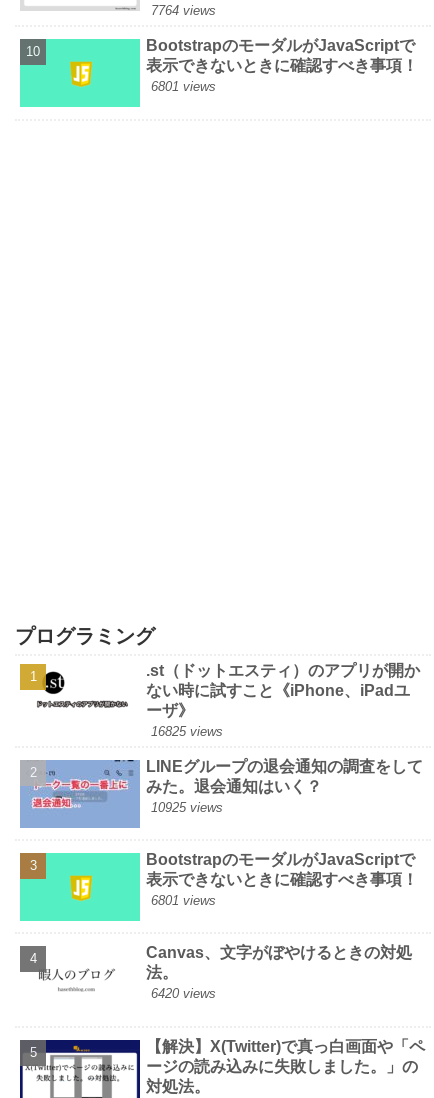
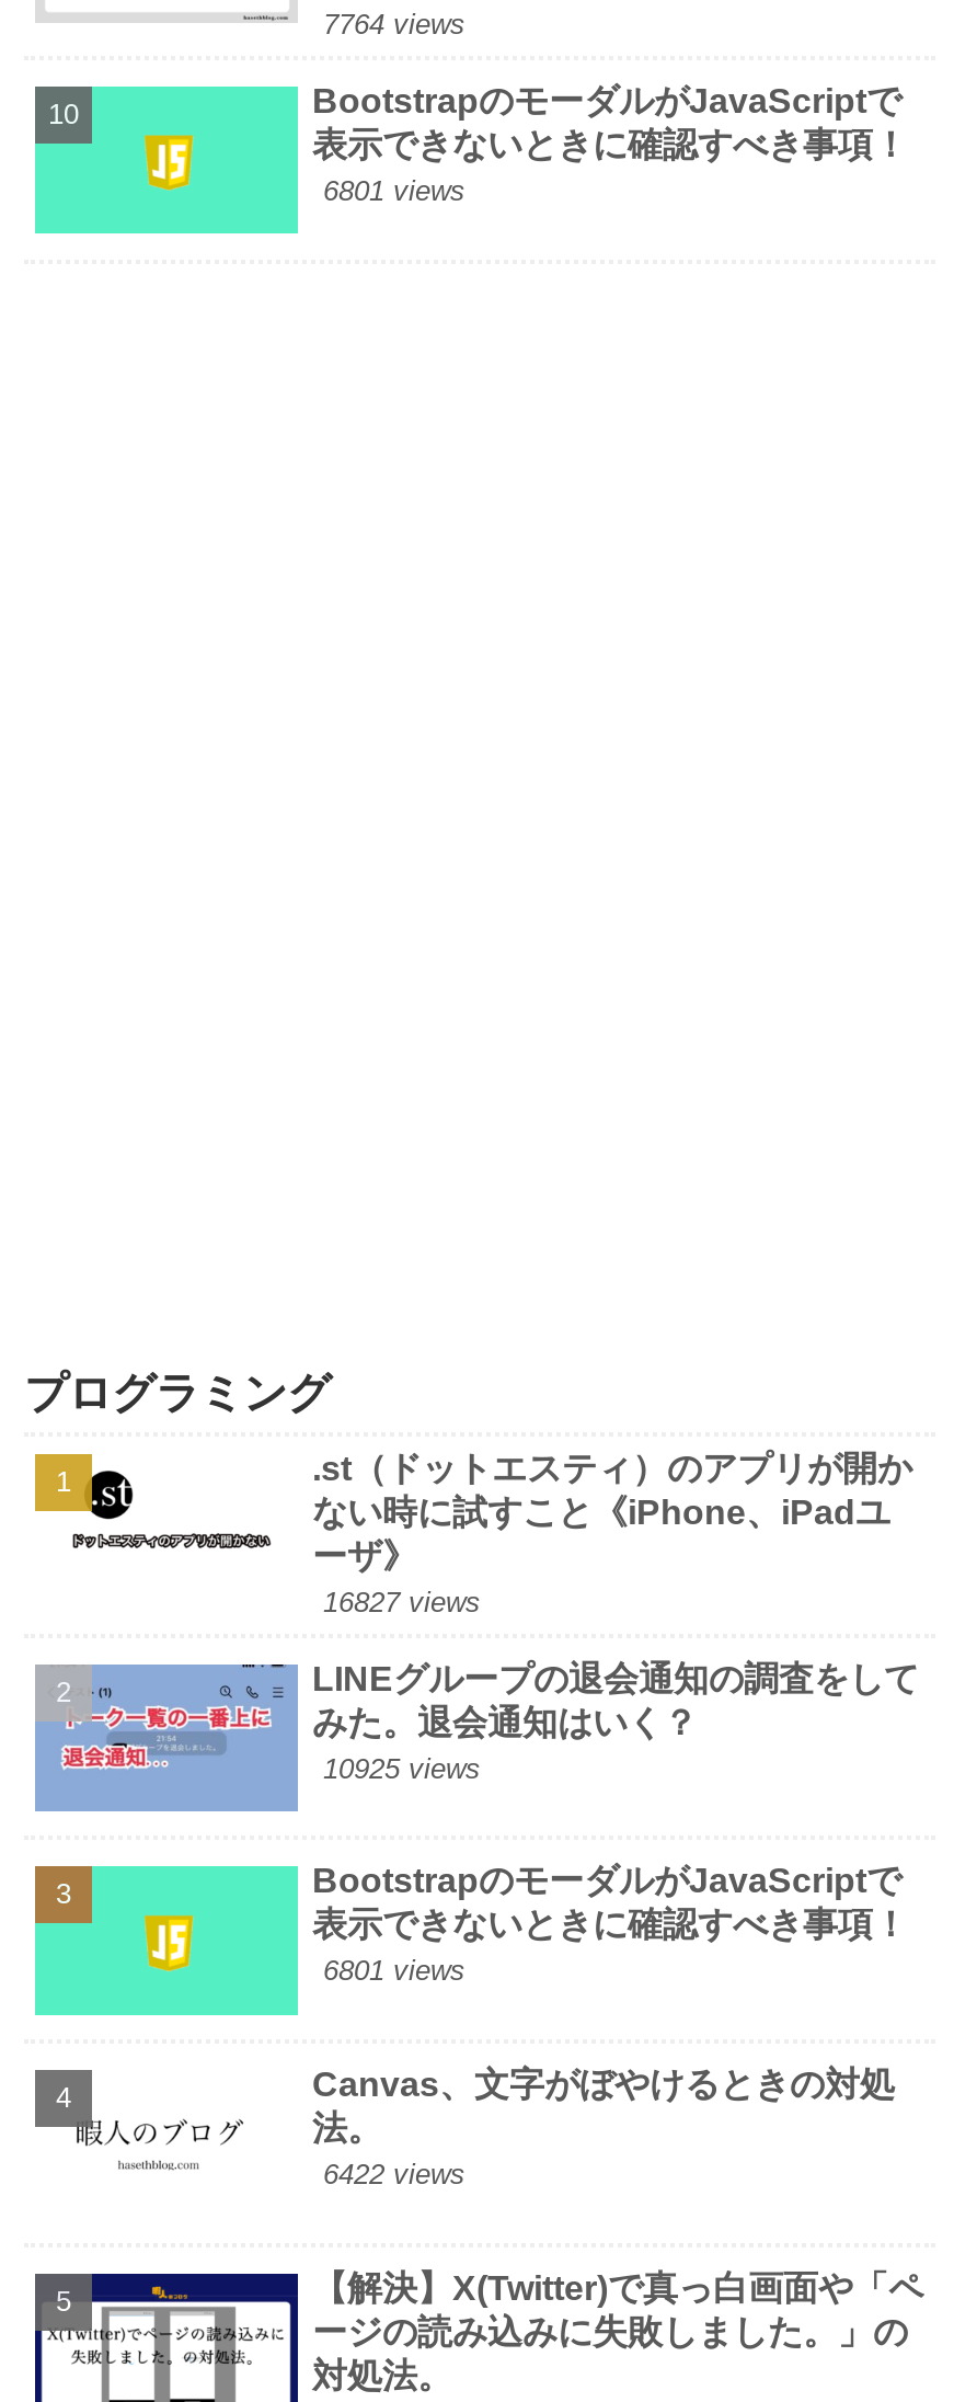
[151,724,223,739] 16825 views -> [323,1585,481,1618] 16827 views
[151,986,216,1001] 6420 views -> [323,2159,465,2191] 6422 views

